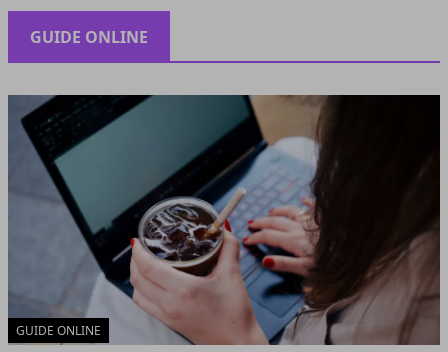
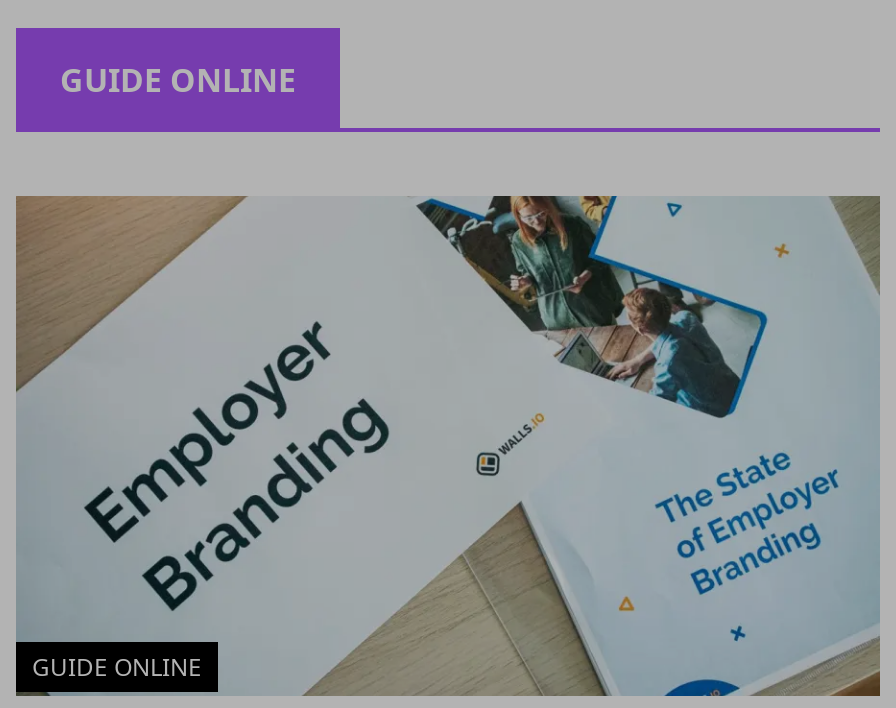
[8,94,441,346] [image] -> [16,194,880,698] [image]

